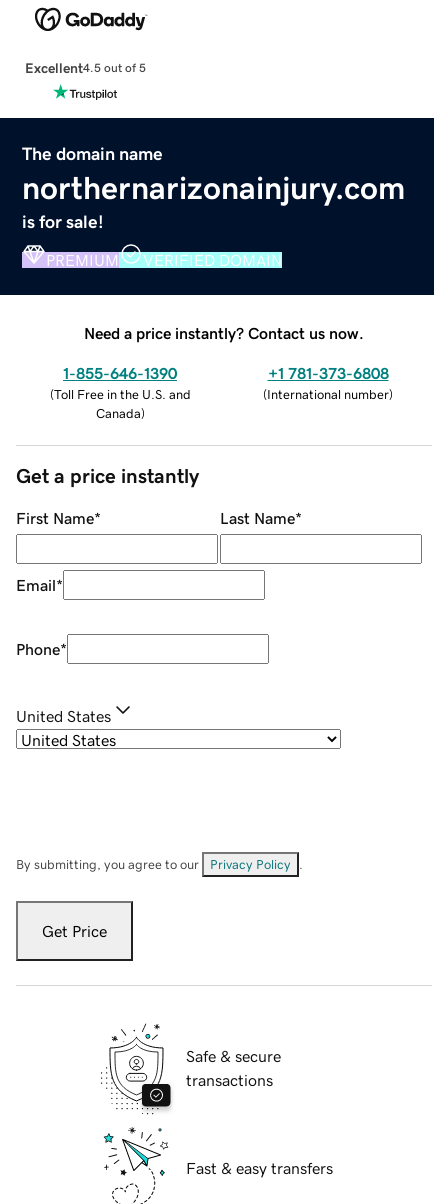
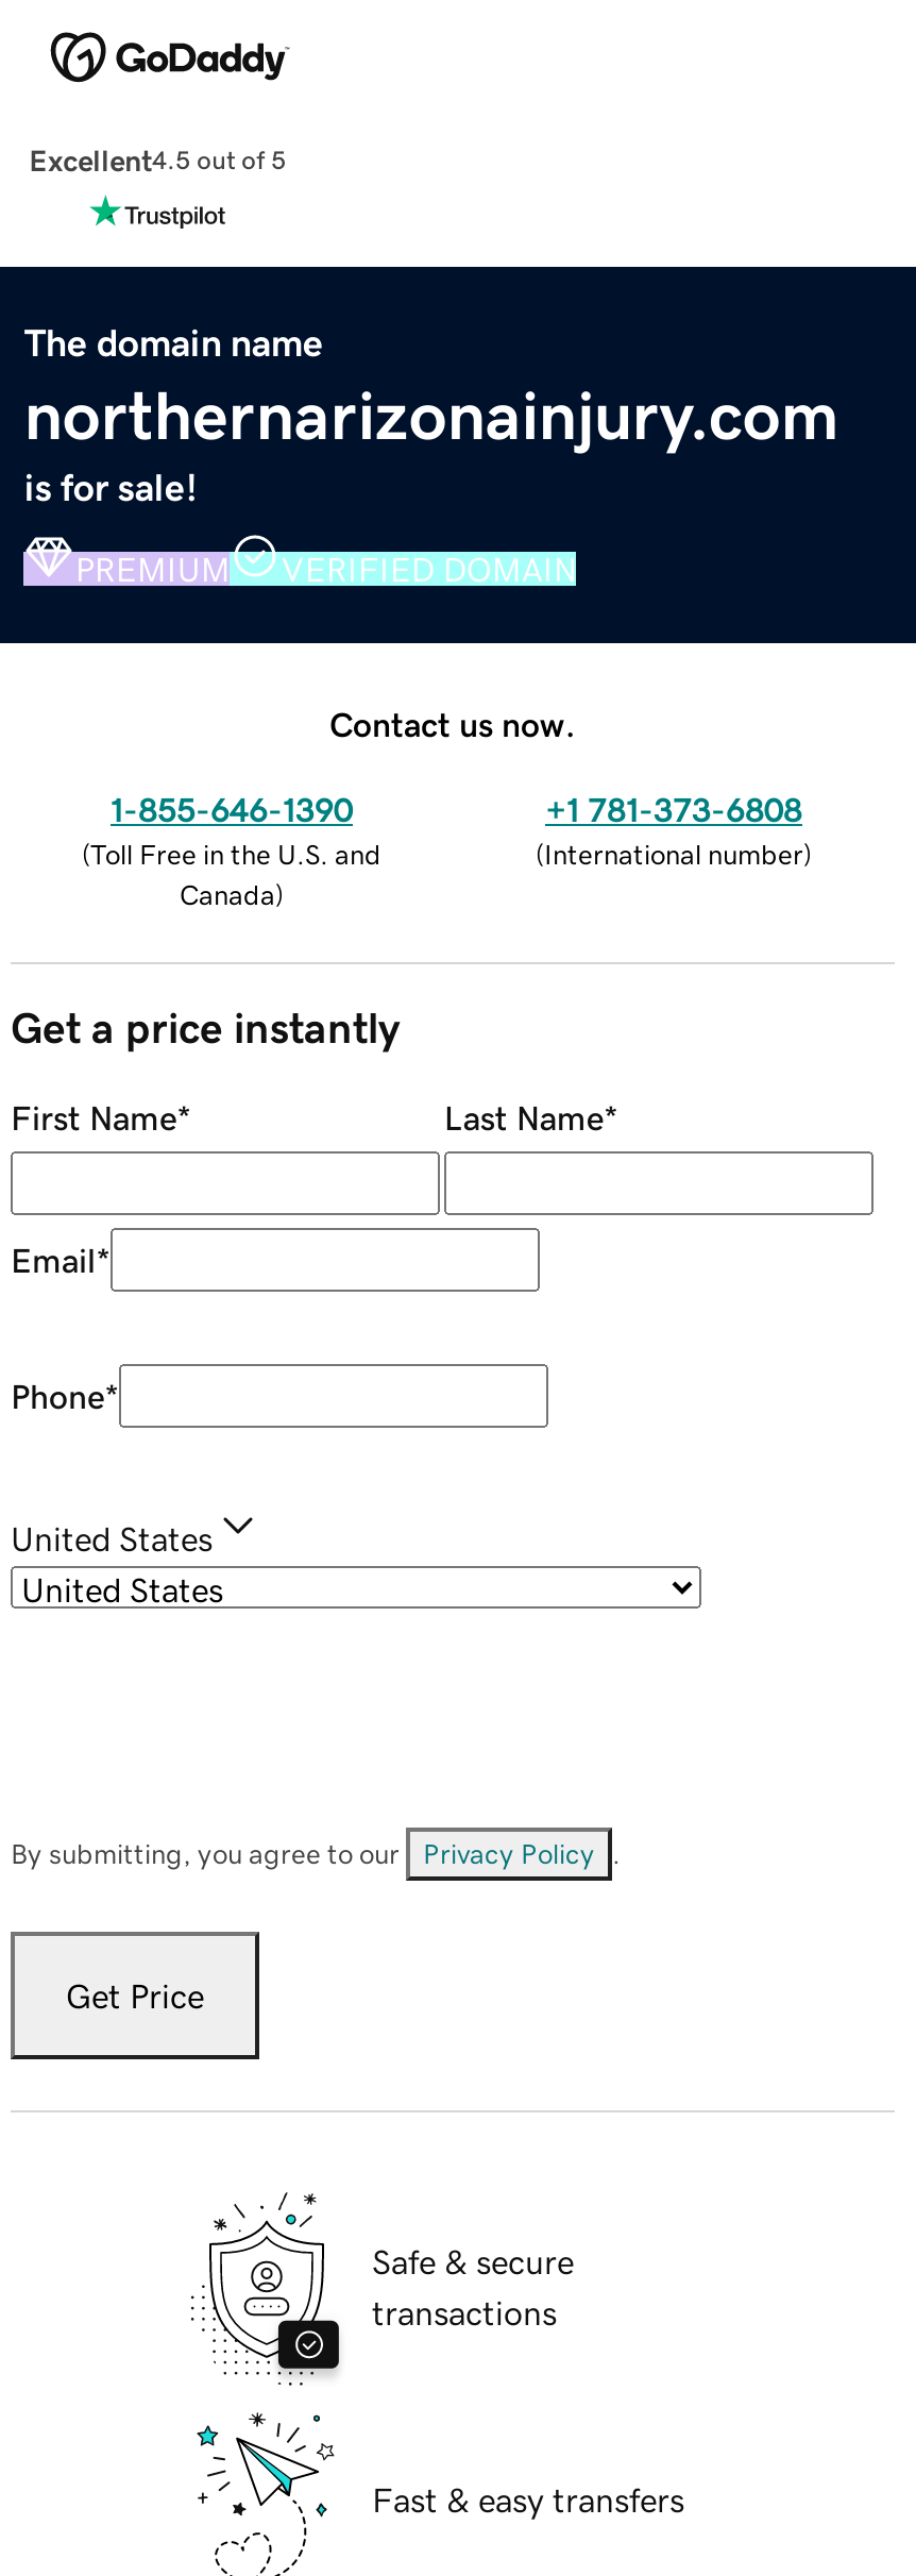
[84,325,364,341] Need a price instantly? Contact us now. -> [329,706,576,740] Contact us now.

